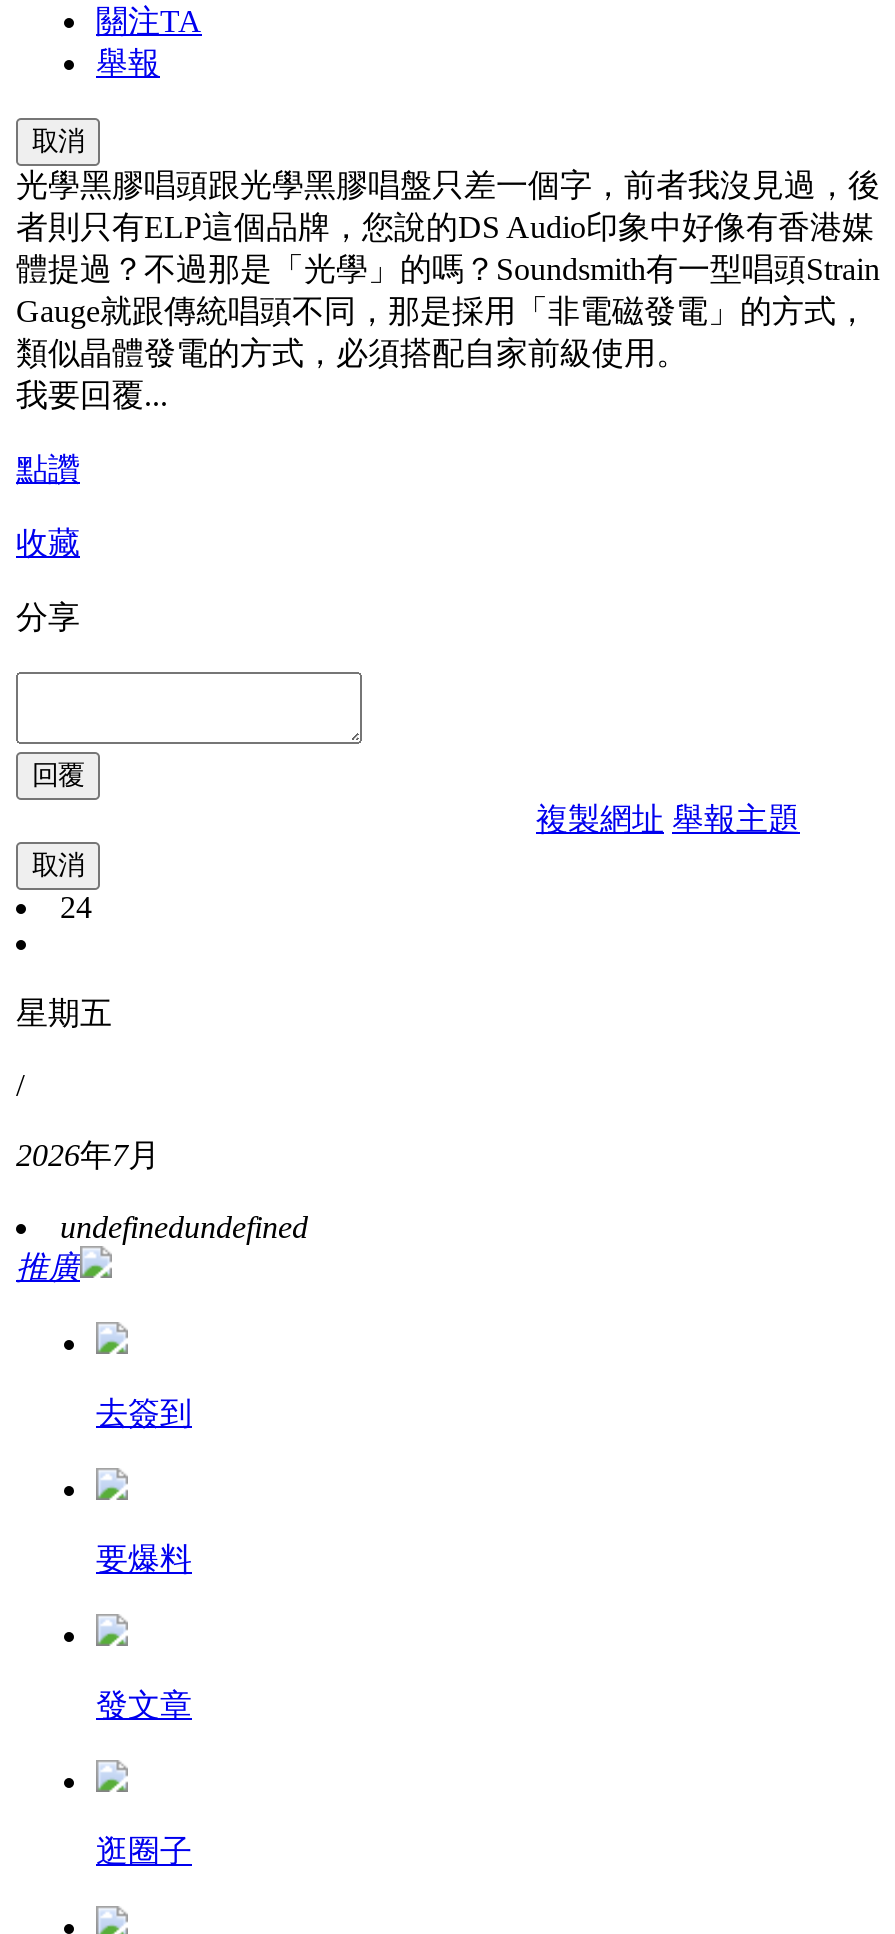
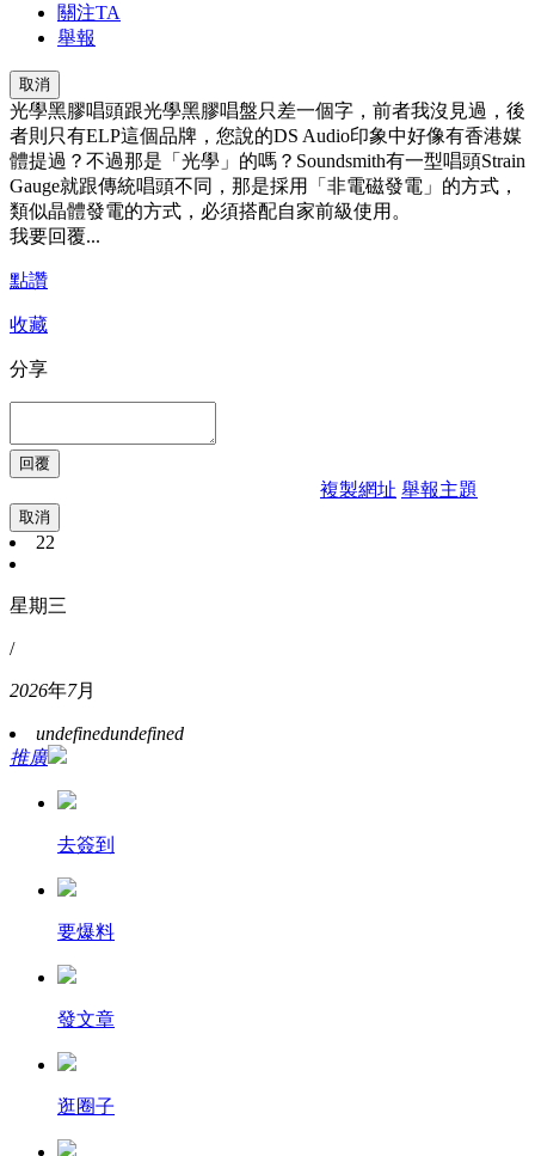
[60,890,92,924] 24 -> [36,532,55,552] 22
[16,996,112,1030] 星期五 -> [10,595,67,616] 星期三

